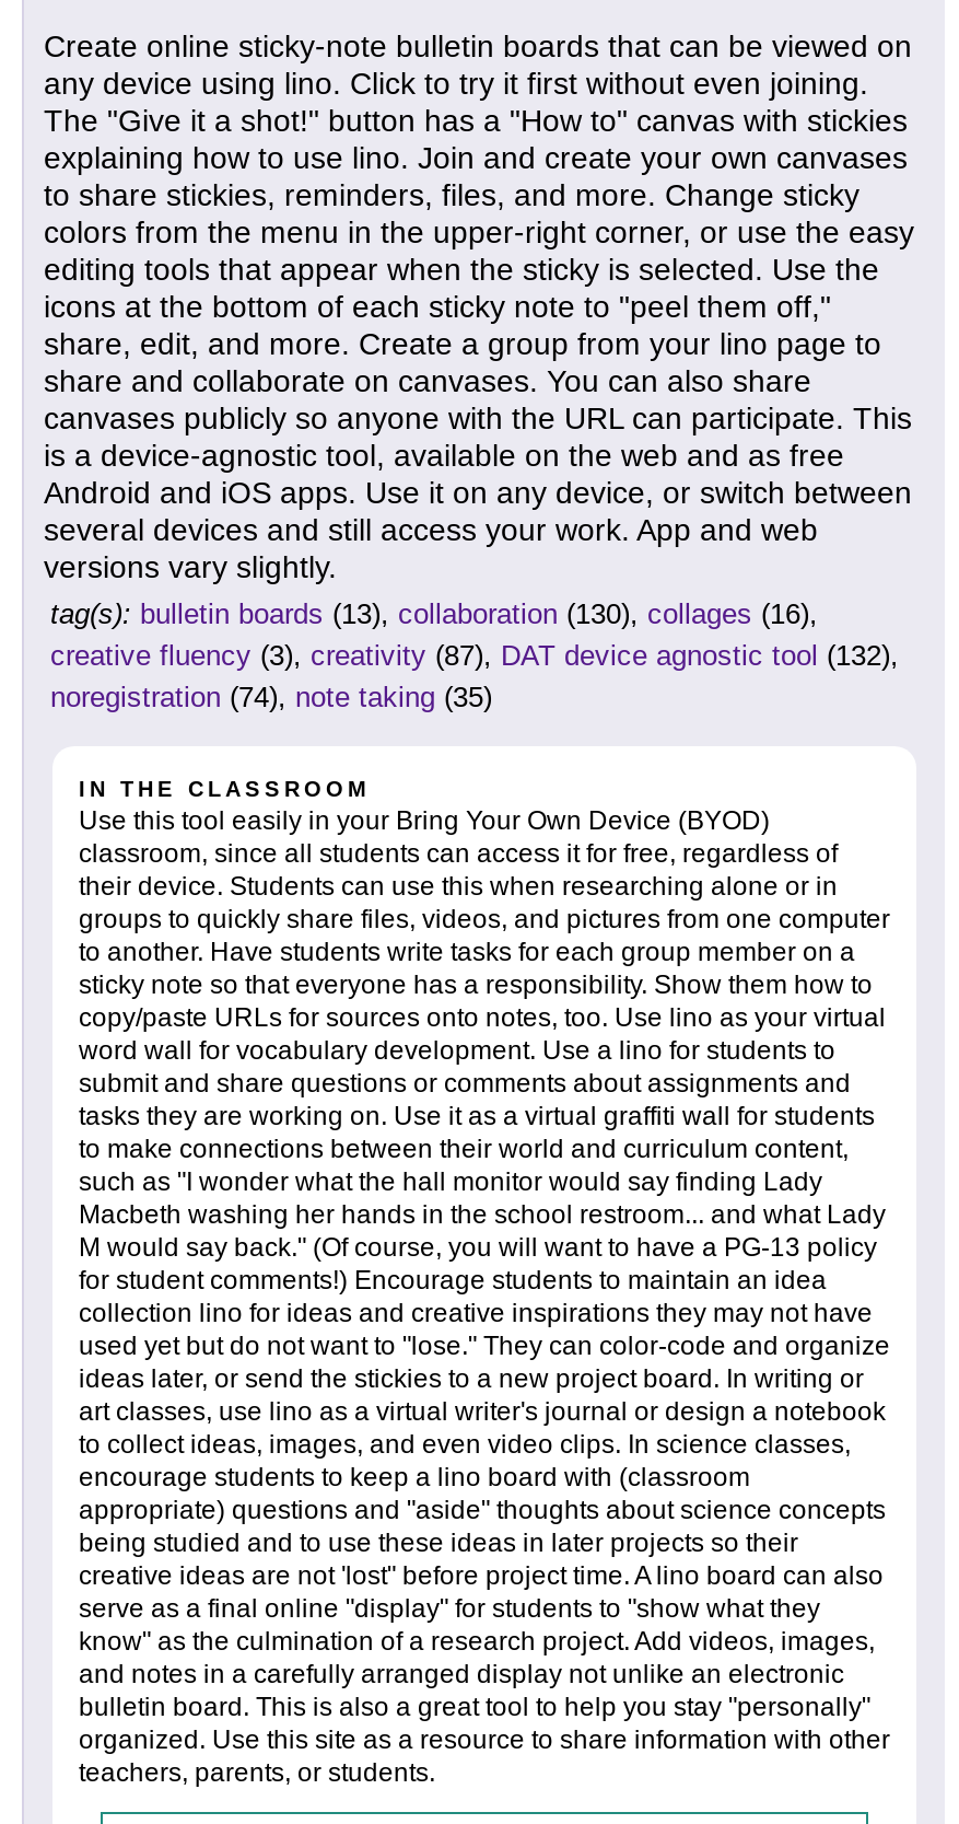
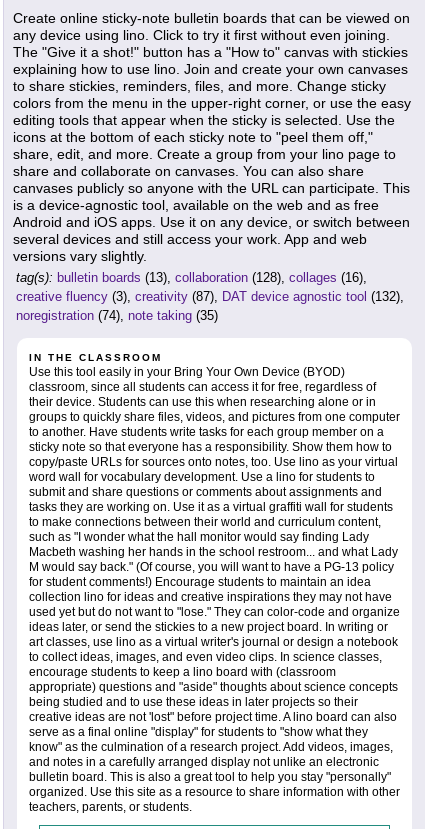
[50,598,818,631] tag(s): bulletin boards (13), collaboration (130), collages (16), -> [16,270,367,285] tag(s): bulletin boards (13), collaboration (128), collages (16),

